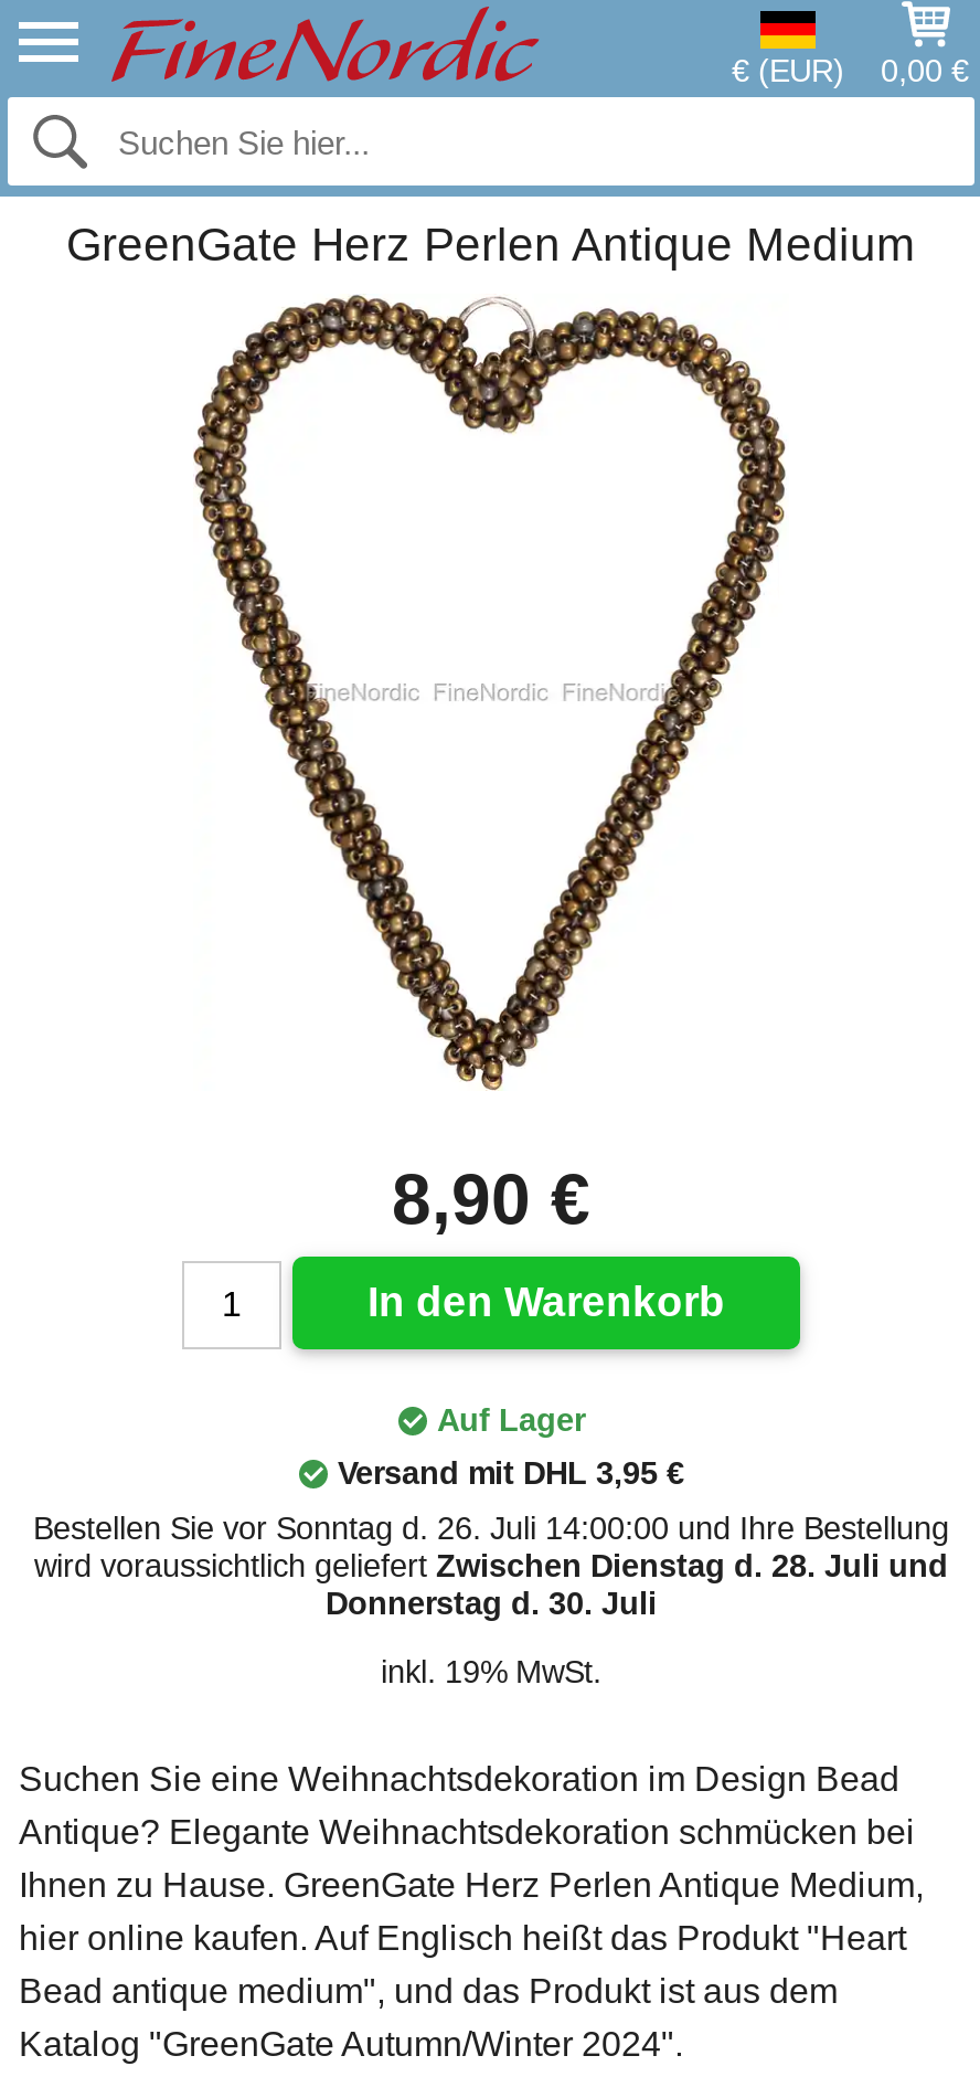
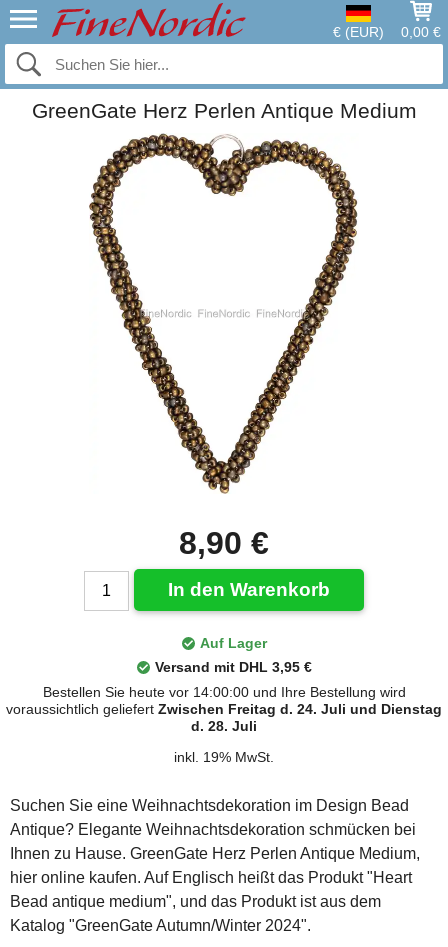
[33,1511,949,1621] Bestellen Sie vor Sonntag d. 26. Juli 14:00:00 und Ihre Bestellung | wird voraussichtlich geliefert Zwischen Dienstag d. 28. Juli und | Donnerstag d. 30. Juli -> [6,684,442,734] Bestellen Sie heute vor 14:00:00 und Ihre Bestellung wird | voraussichtlich geliefert Zwischen Freitag d. 24. Juli und Dienstag | d. 28. Juli

